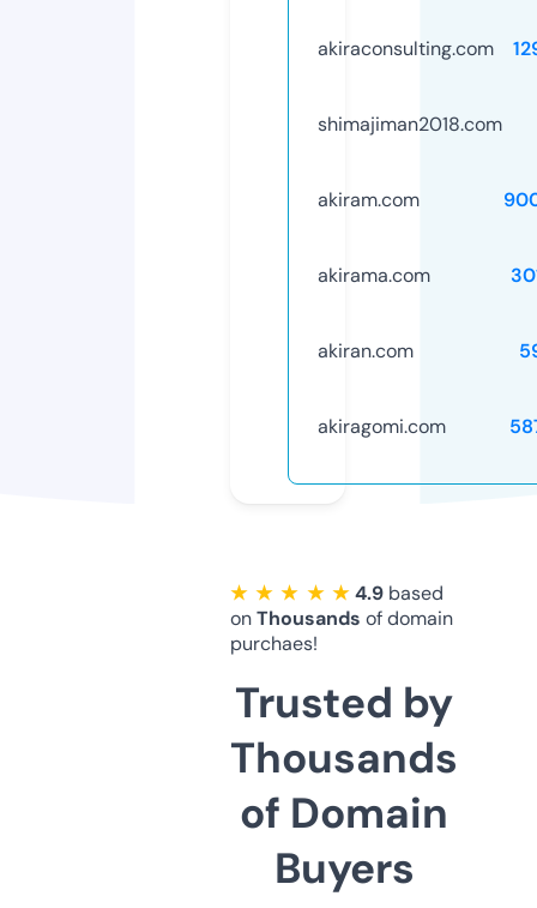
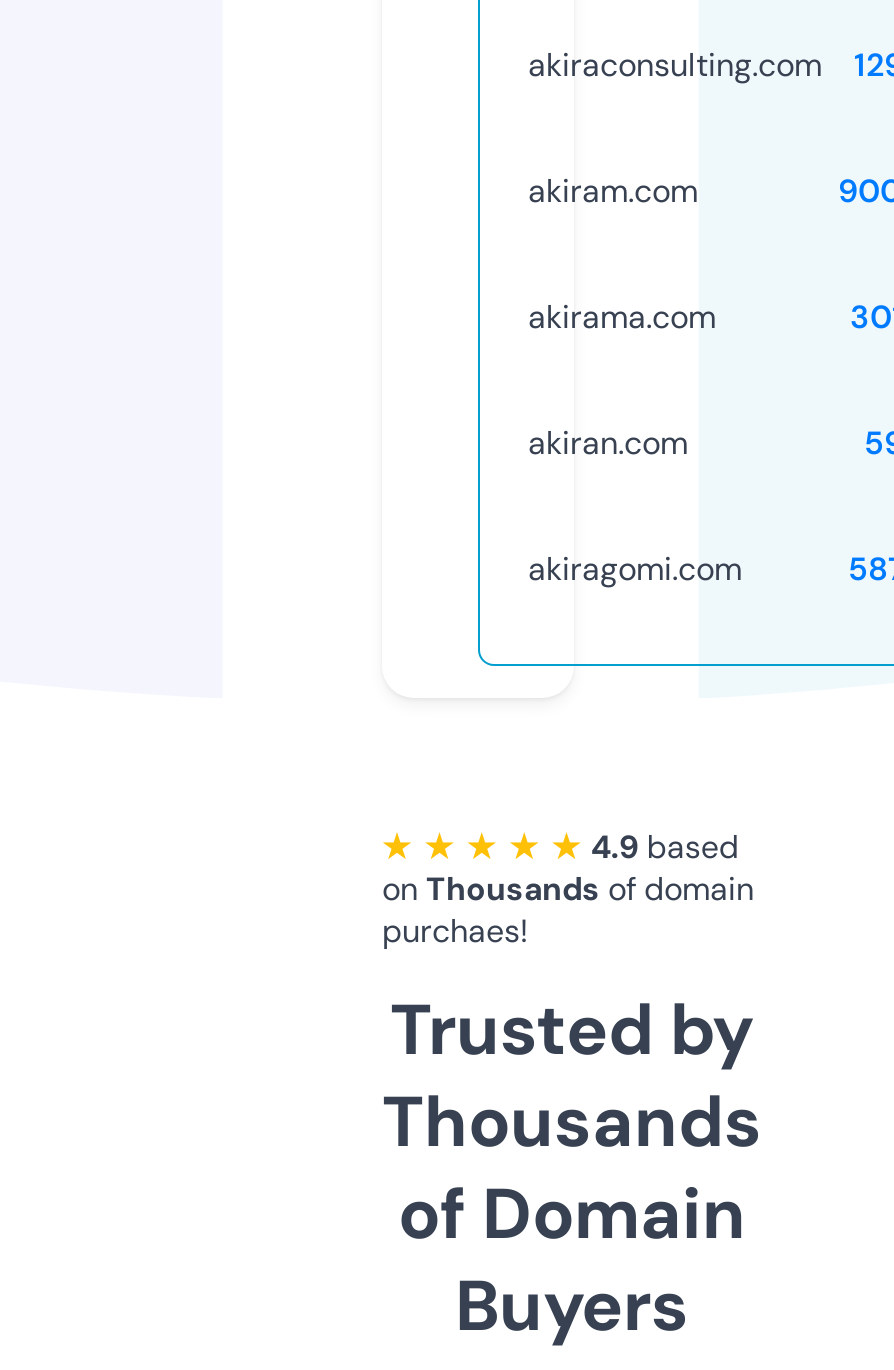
[318,111,502,136] shimajiman2018.com -> none

